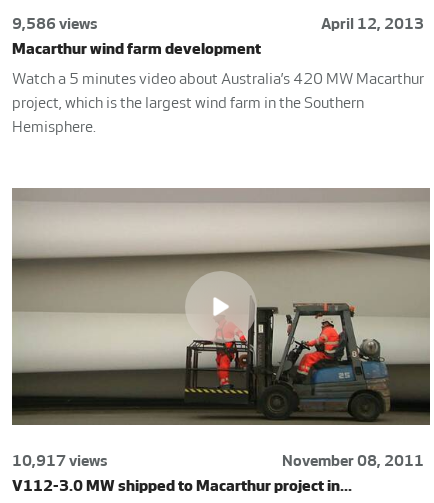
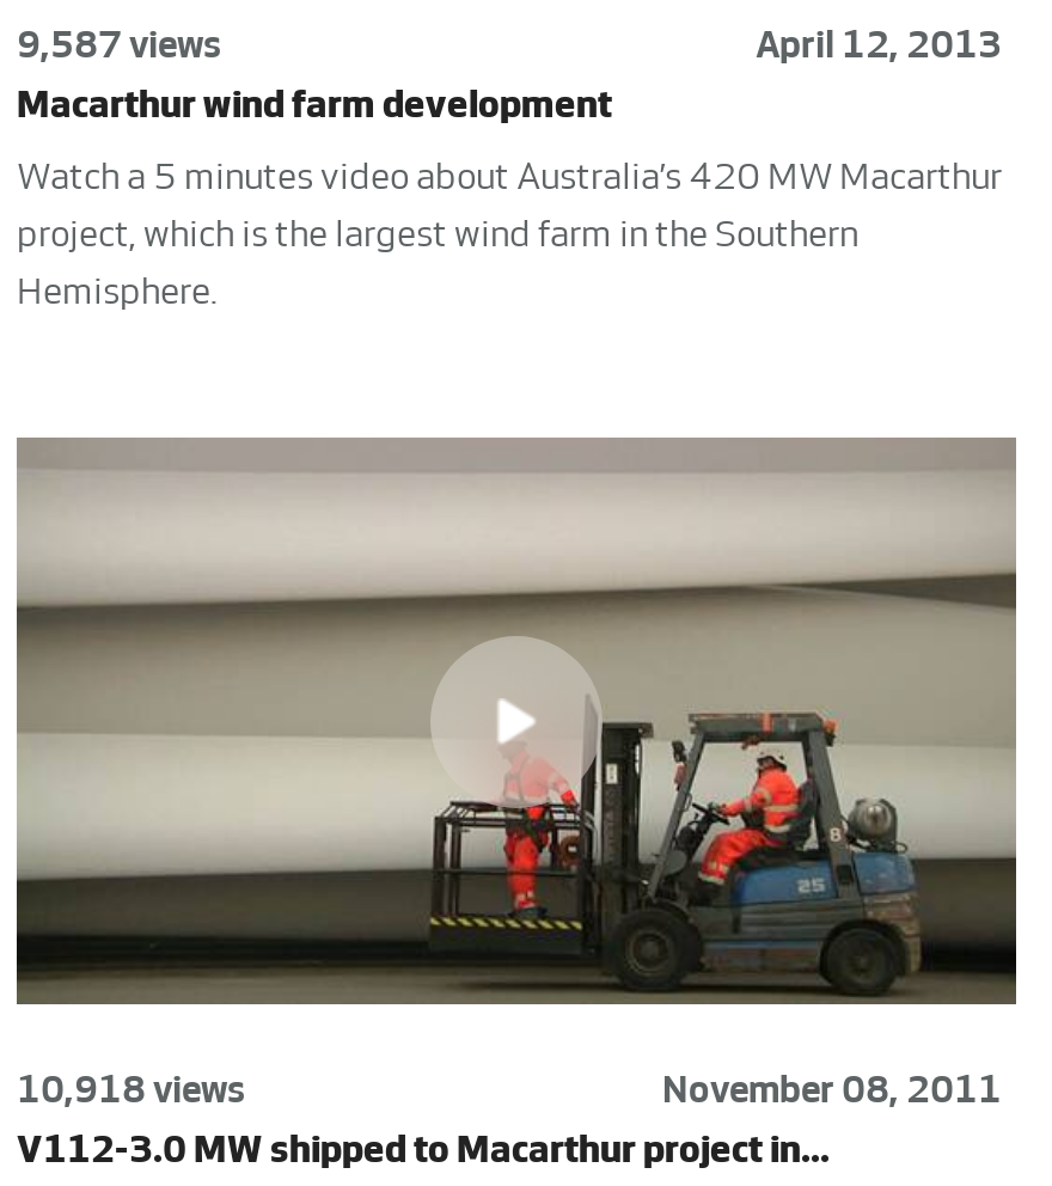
[12,15,98,32] 9,586 views -> [17,25,222,66] 9,587 views
[12,452,108,469] 10,917 views -> [17,1070,246,1110] 10,918 views

